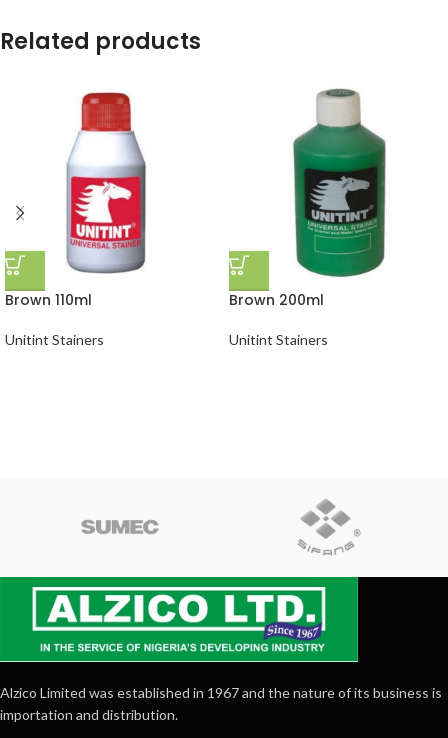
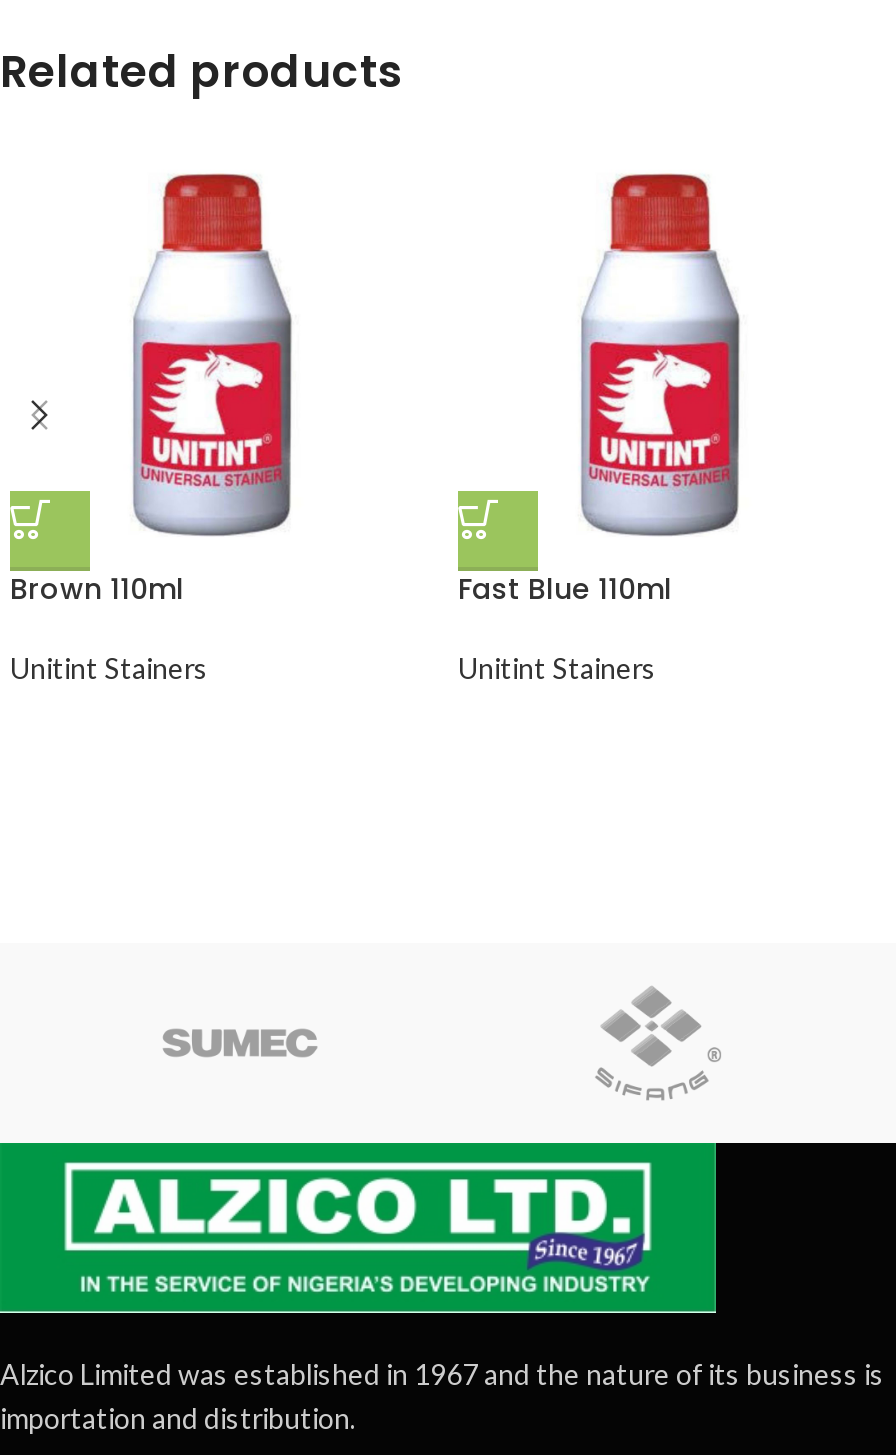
[229,88,386,310] [image] | Brown 200ml -> [458,167,770,609] [image] | Fast Blue 110ml

